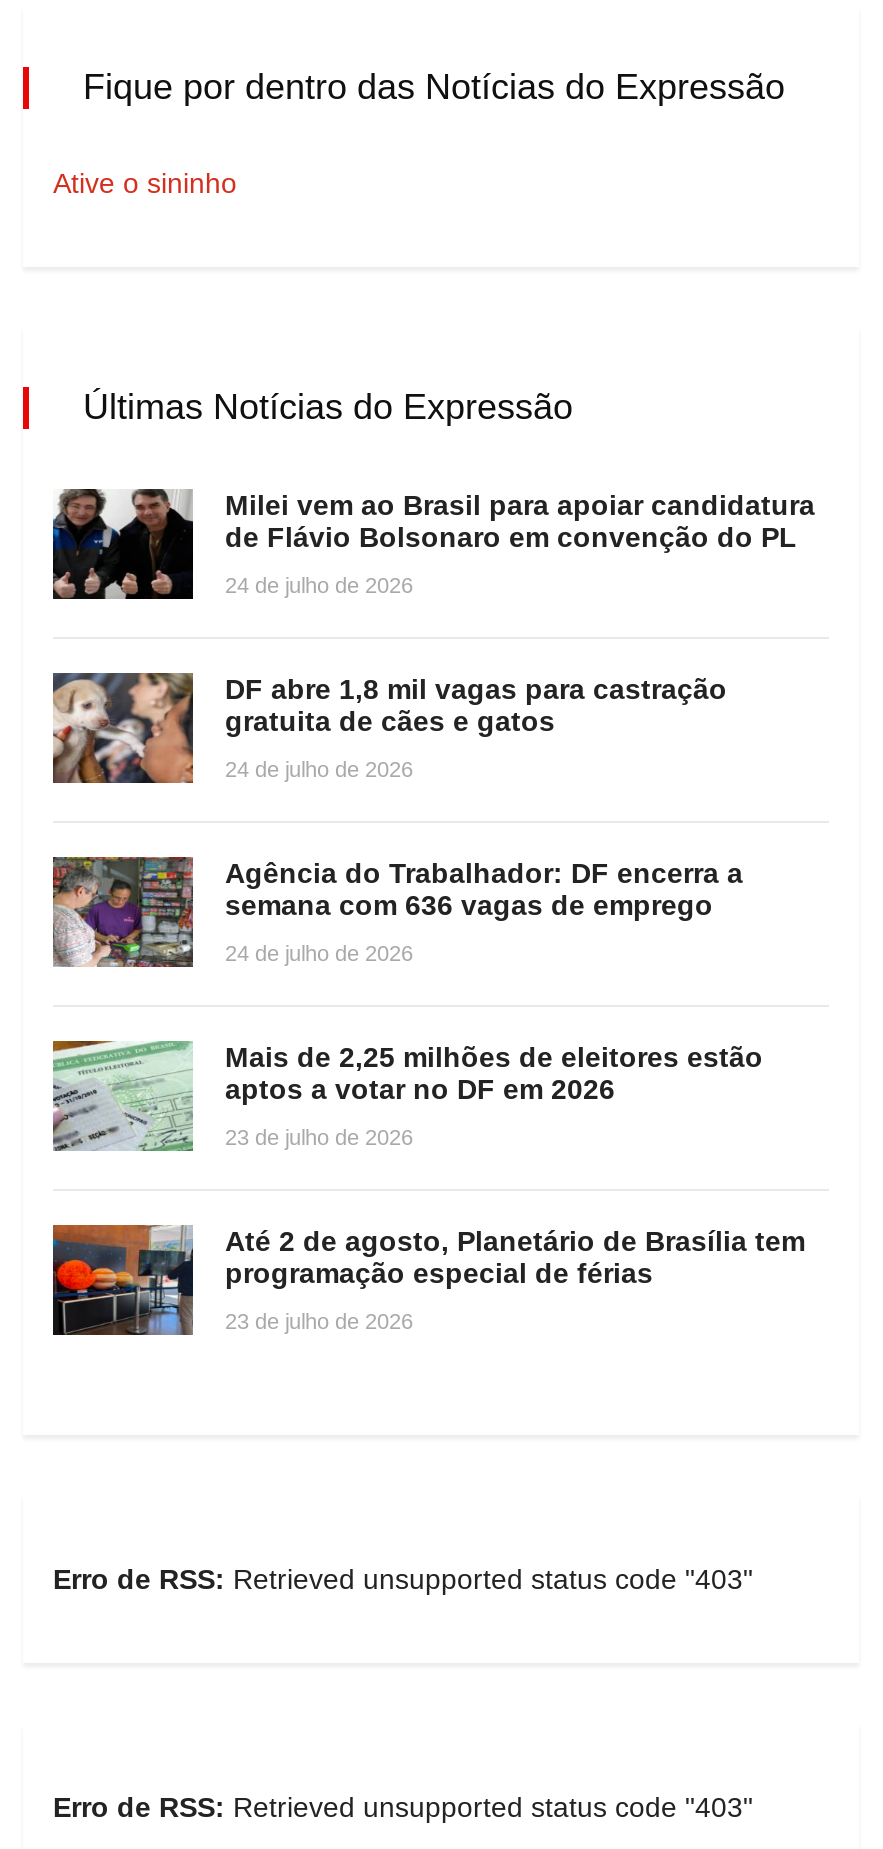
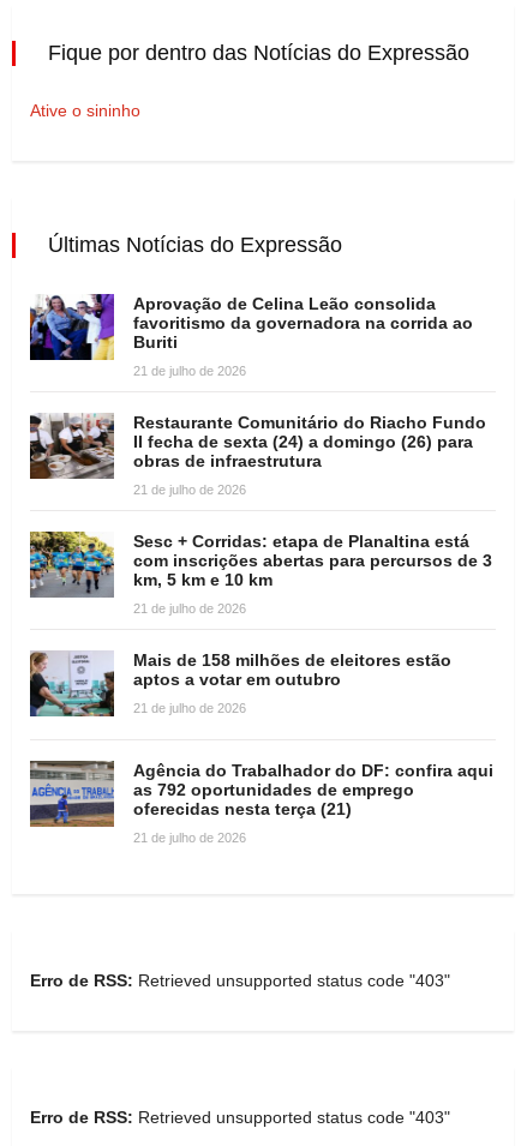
[51,487,815,601] [image] | Milei vem ao Brasil para apoiar candidatura | de Flávio Bolsonaro em convenção do PL -> [29,293,473,361] [image] | Aprovação de Celina Leão consolida | favoritismo da governadora na corrida ao | Buriti
[225,573,413,597] 24 de julho de 2026 -> [133,363,246,378] 21 de julho de 2026
[51,671,727,785] [image] | DF abre 1,8 mil vagas para castração | gratuita de cães e gatos -> [29,412,486,480] [image] | Restaurante Comunitário do Riacho Fundo | II fecha de sexta (24) a domingo (26) para | obras de infraestrutura
[225,757,413,781] 24 de julho de 2026 -> [133,482,246,497] 21 de julho de 2026
[51,855,743,969] [image] | Agência do Trabalhador: DF encerra a | semana com 636 vagas de emprego -> [29,530,492,599] [image] | Sesc + Corridas: etapa de Planaltina está | com inscrições abertas para percursos de 3 | km, 5 km e 10 km
[225,941,413,965] 24 de julho de 2026 -> [133,601,246,615] 21 de julho de 2026
[51,1039,763,1153] [image] | Mais de 2,25 milhões de eleitores estão | aptos a votar no DF em 2026 -> [29,650,451,718] [image] | Mais de 158 milhões de eleitores estão | aptos a votar em outubro
[225,1125,413,1149] 23 de julho de 2026 -> [133,701,246,715] 21 de julho de 2026
[51,1223,805,1337] [image] | Até 2 de agosto, Planetário de Brasília tem | programação especial de férias -> [29,760,493,828] [image] | Agência do Trabalhador do DF: confira aqui | as 792 oportunidades de emprego | oferecidas nesta terça (21)
[225,1309,413,1333] 23 de julho de 2026 -> [133,830,246,845] 21 de julho de 2026

